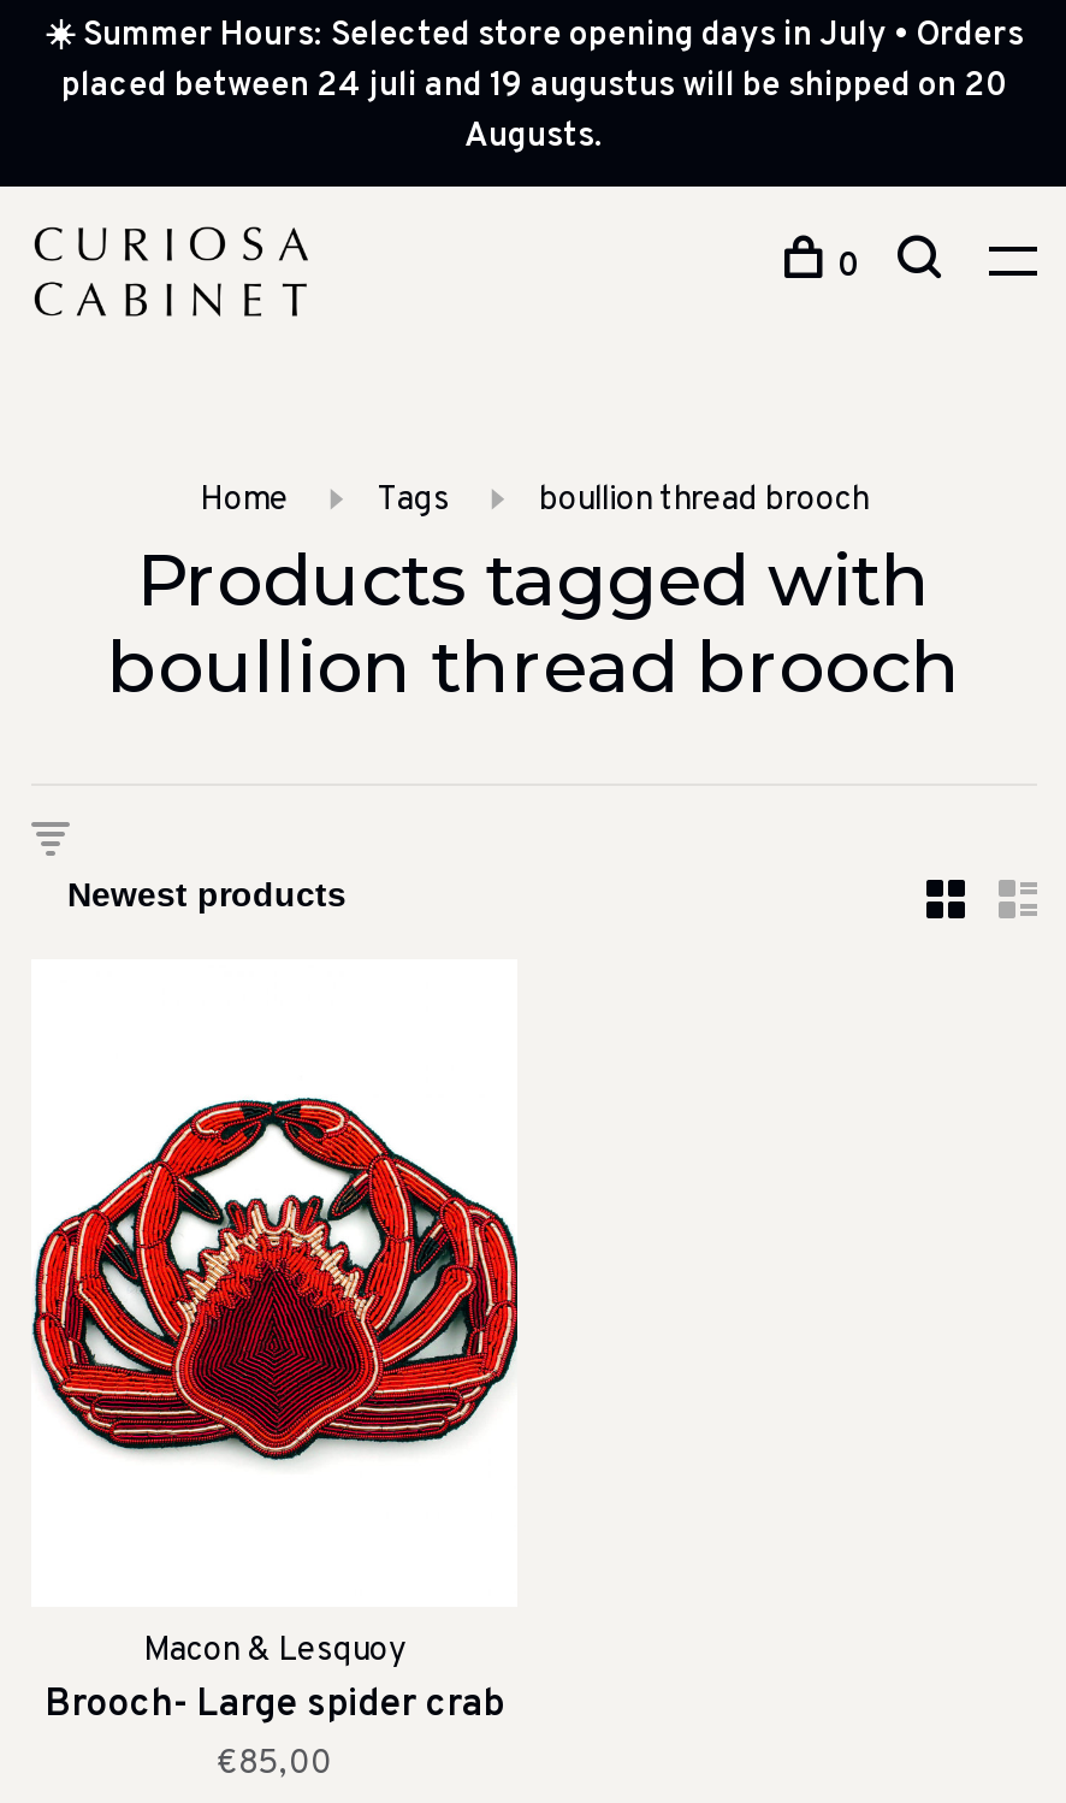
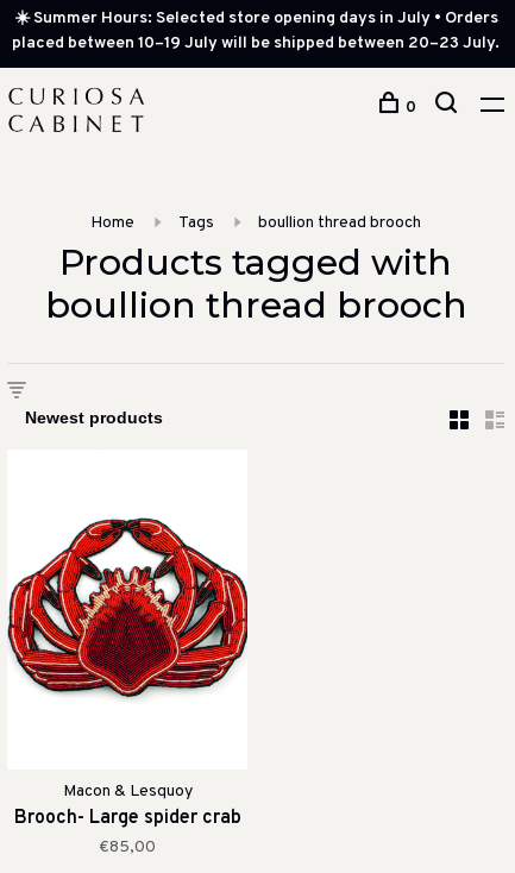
[61,66,1007,158] placed between 24 juli and 19 augustus will be shipped on 20 | Augusts. -> [12,33,500,54] placed between 10–19 July will be shipped between 20–23 July.

